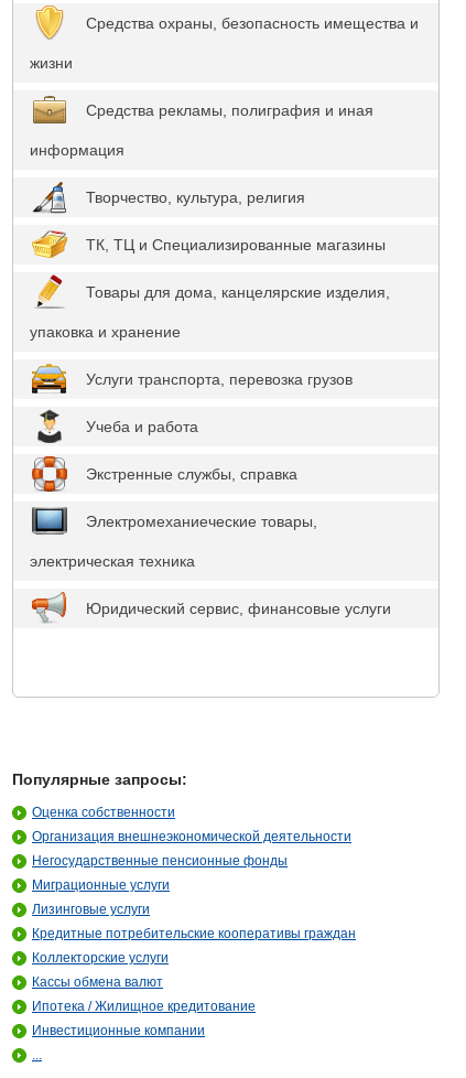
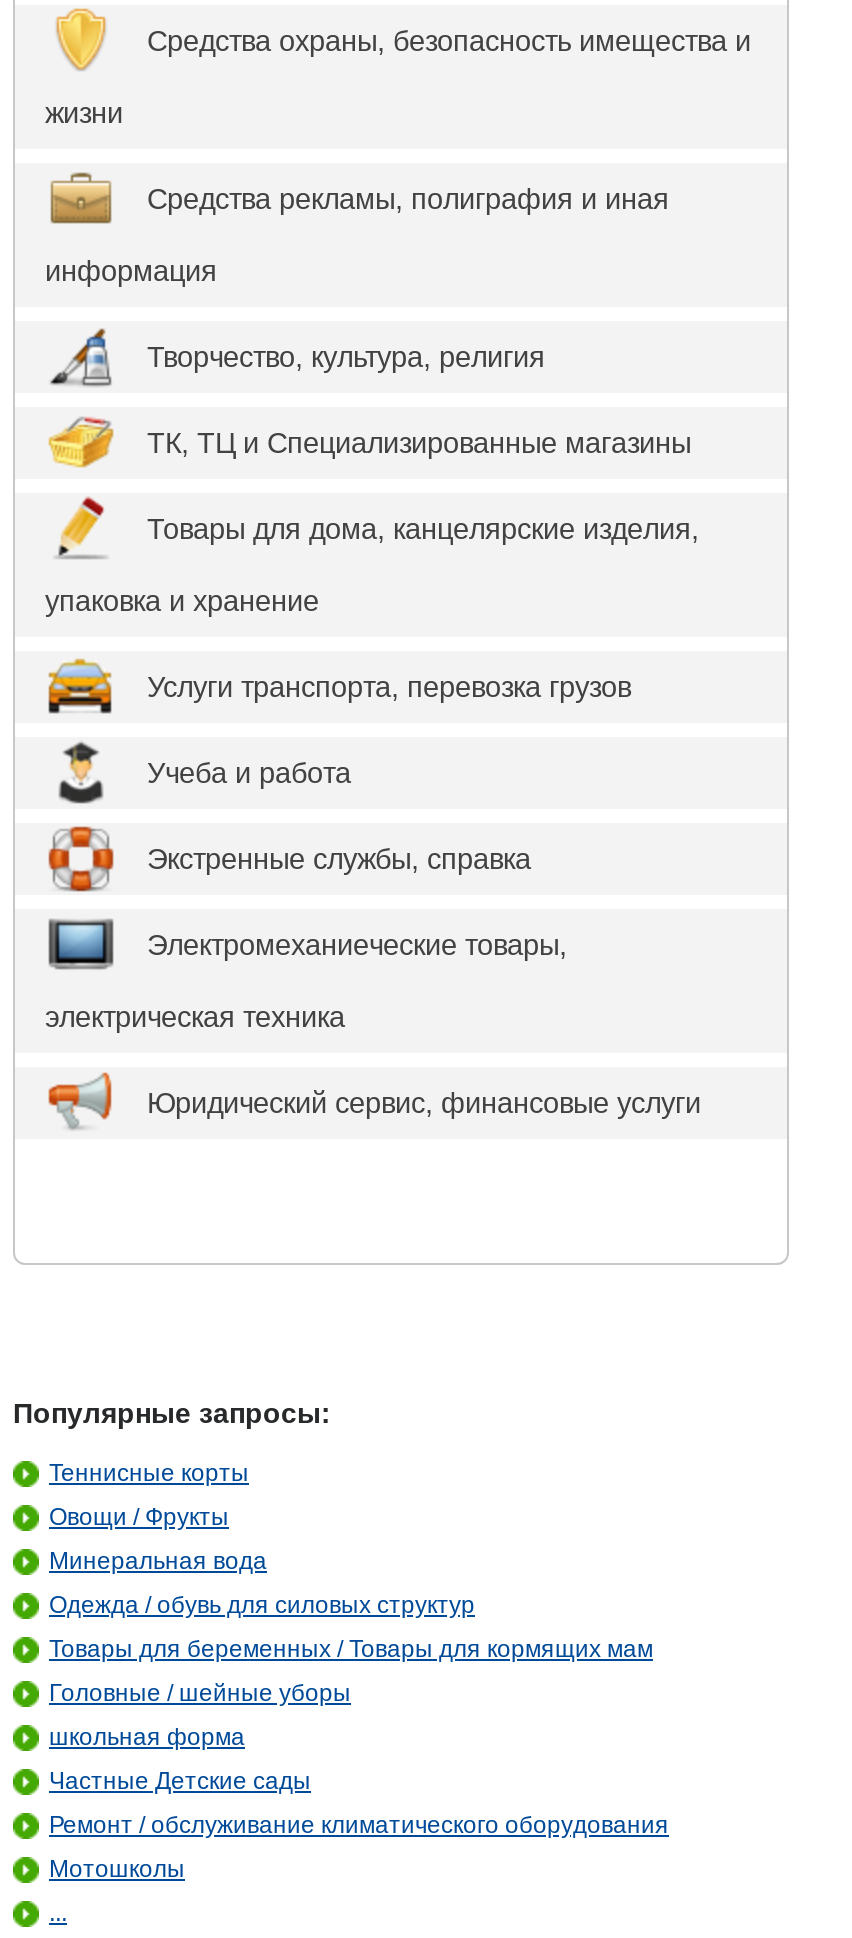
[32,805,175,820] Оценка собственности -> [49,1459,249,1487] Теннисные корты
[32,829,351,844] Организация внешнеэкономической деятельности -> [49,1503,229,1531] Овощи / Фрукты
[32,853,288,869] Негосударственные пенсионные фонды -> [49,1547,267,1575] Минеральная вода
[32,877,170,893] Миграционные услуги -> [49,1591,475,1619] Одежда / обувь для силовых структур
[32,902,150,917] Лизинговые услуги -> [49,1635,653,1663] Товары для беременных / Товары для кормящих мам
[32,926,356,941] Кредитные потребительские кооперативы граждан -> [49,1679,351,1707] Головные / шейные уборы
[32,950,169,966] Коллекторские услуги -> [49,1723,245,1751] школьная форма
[32,974,163,990] Кассы обмена валют -> [49,1767,311,1795] Частные Детские сады
[32,999,256,1014] Ипотека / Жилищное кредитование -> [49,1811,669,1839] Ремонт / обслуживание климатического оборудования
[32,1023,205,1038] Инвестиционные компании -> [49,1855,185,1883] Мотошколы

